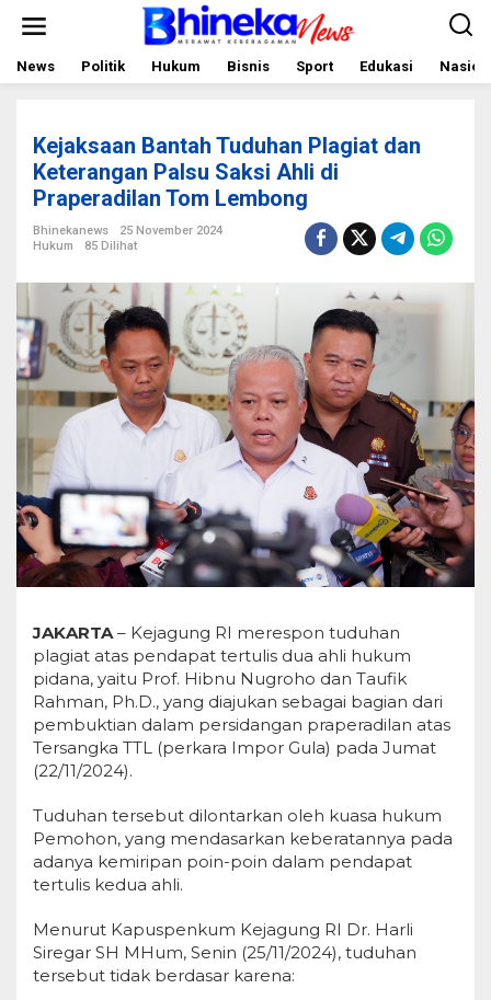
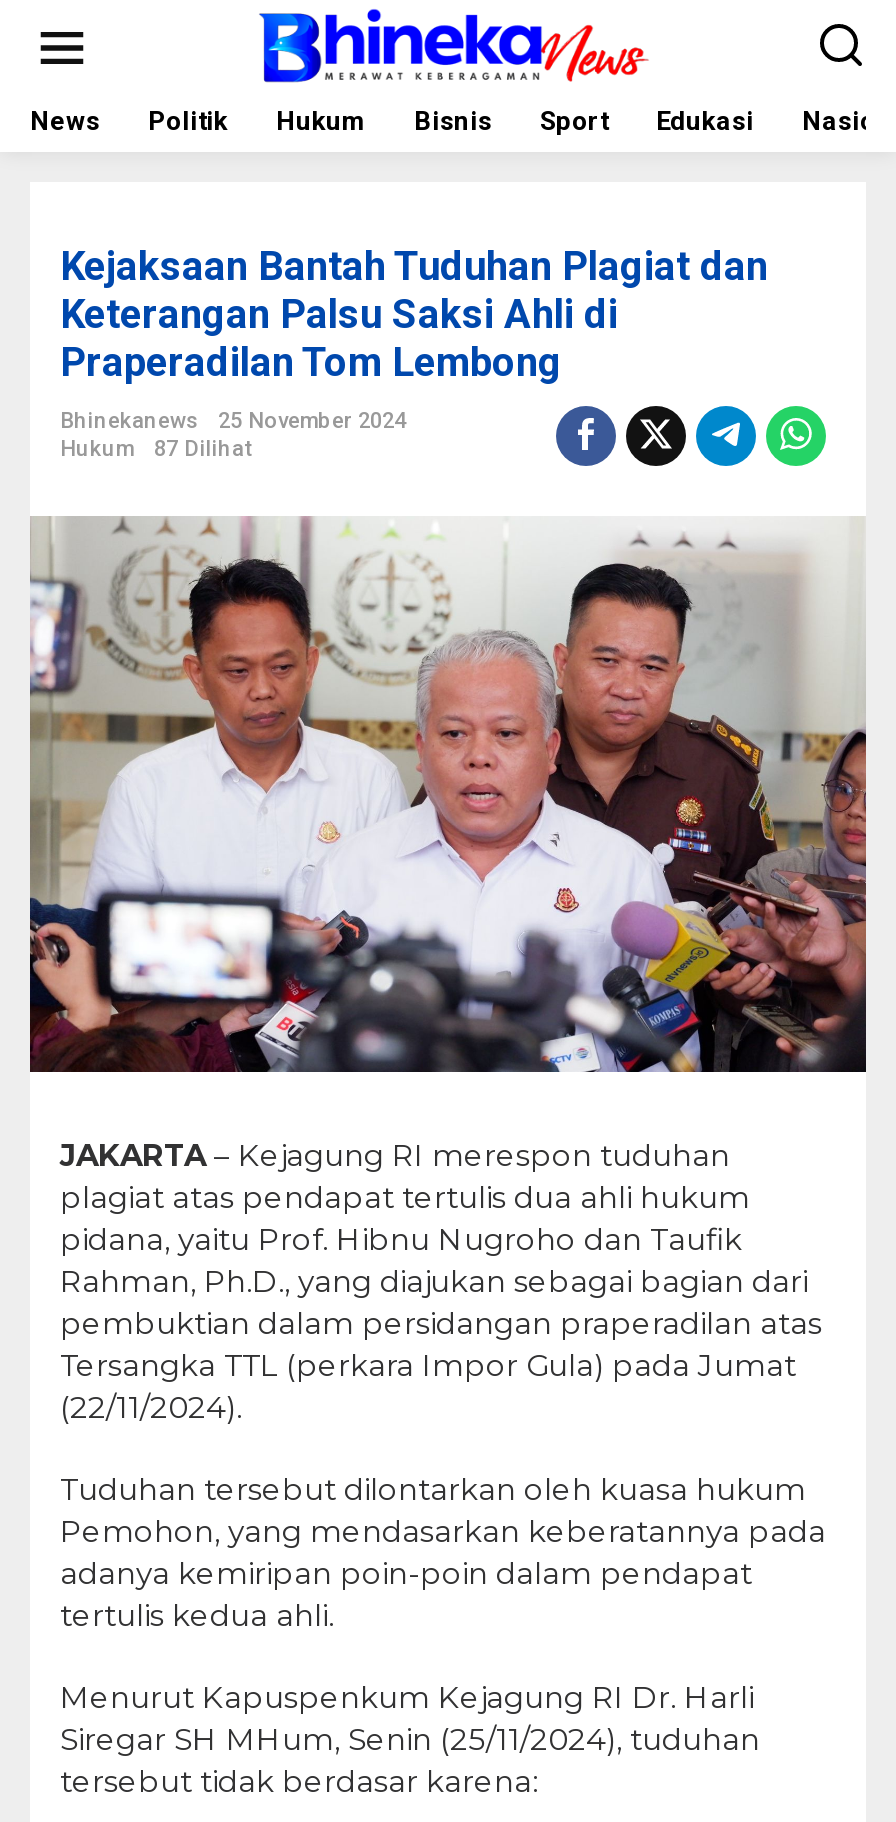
[33,239,137,253] Hukum 85 Dilihat -> [60,436,250,462] Hukum 87 Dilihat

